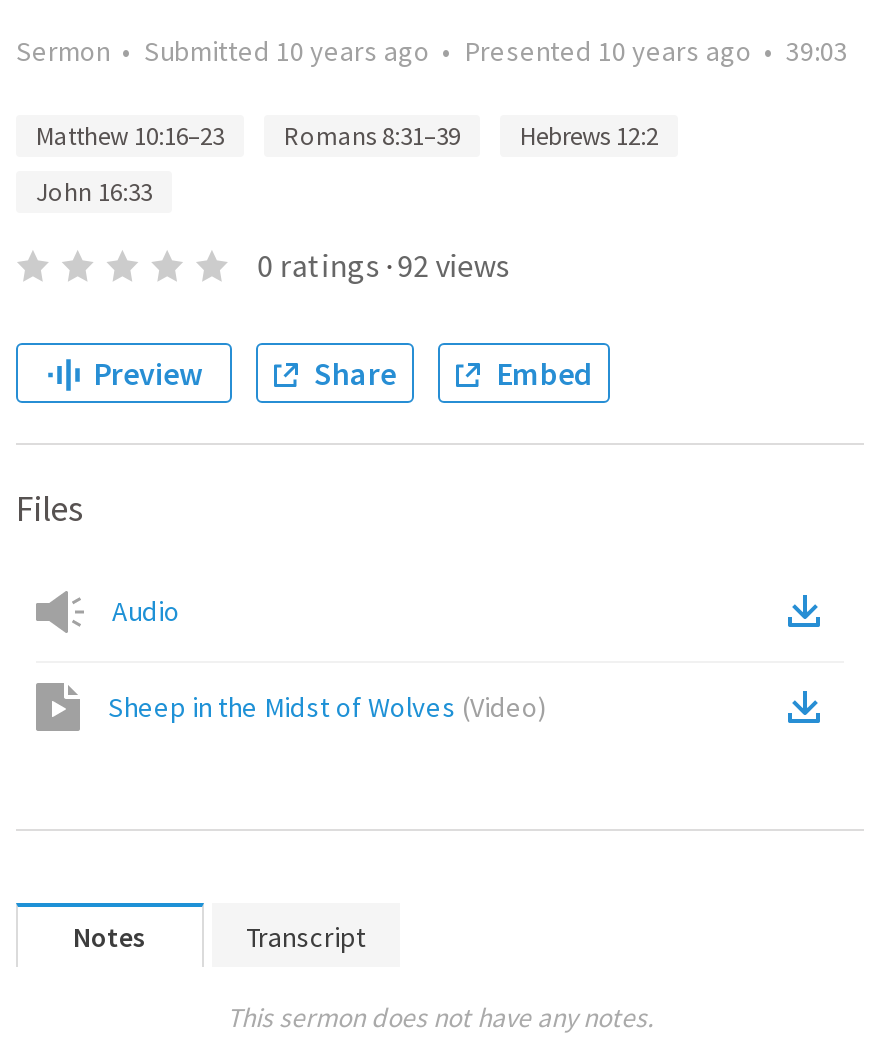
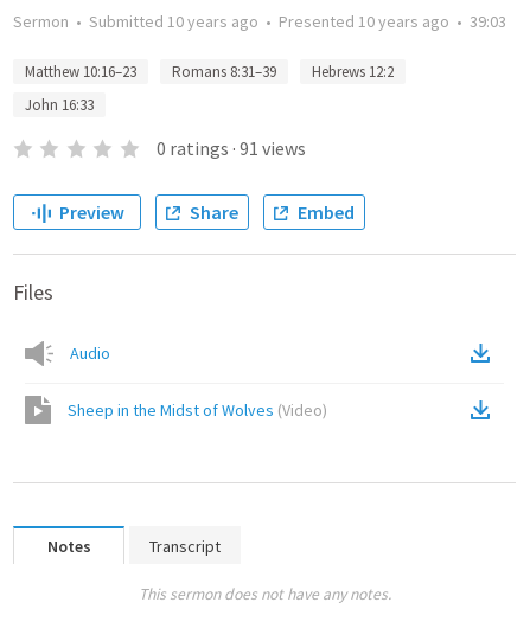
[257,245,509,285] 0 ratings · 92 views -> [156,136,306,160] 0 ratings · 91 views

